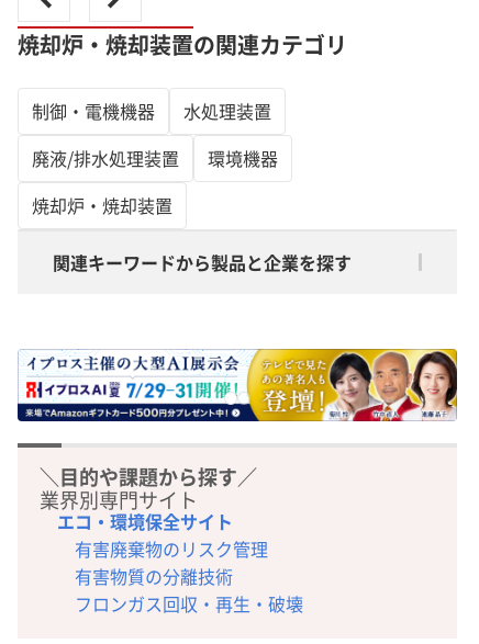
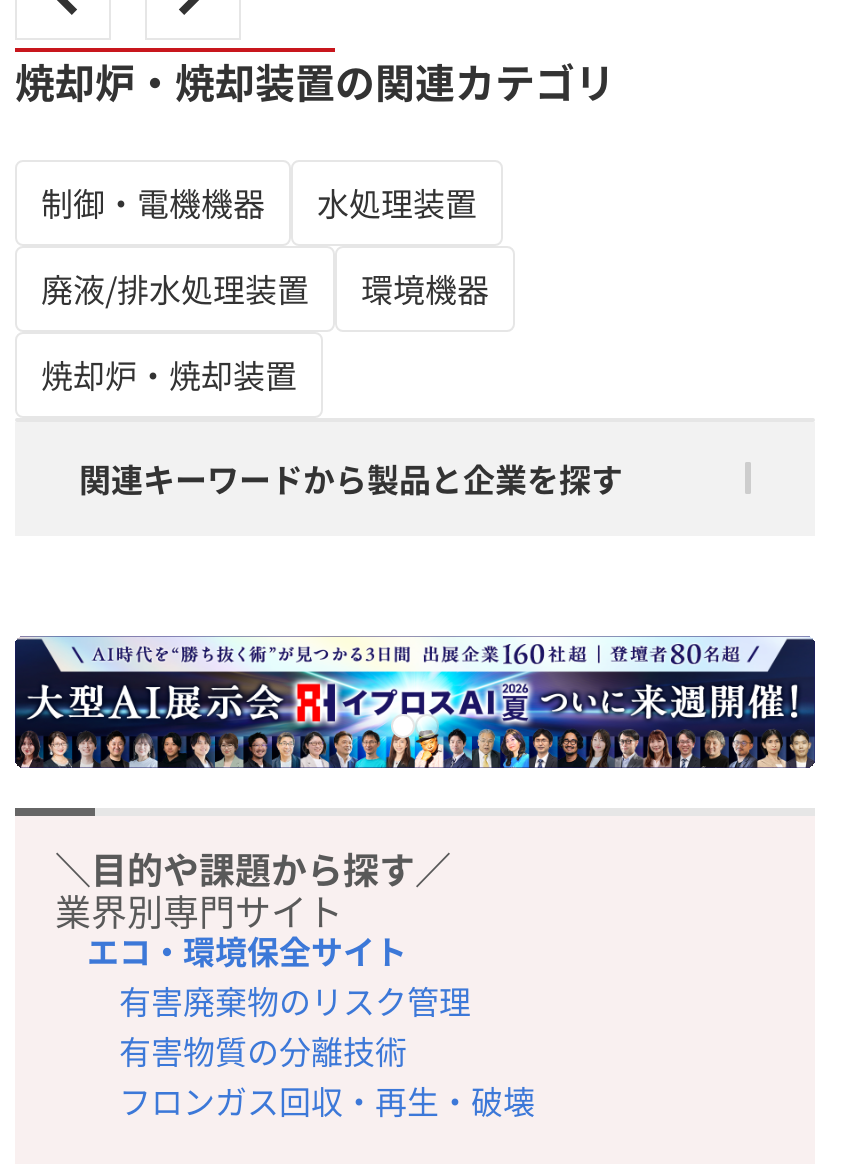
[18,348,458,422] [image] -> [13,636,817,770] [image]

